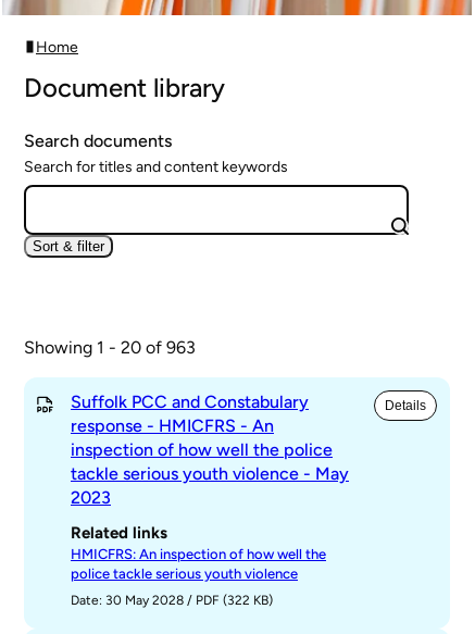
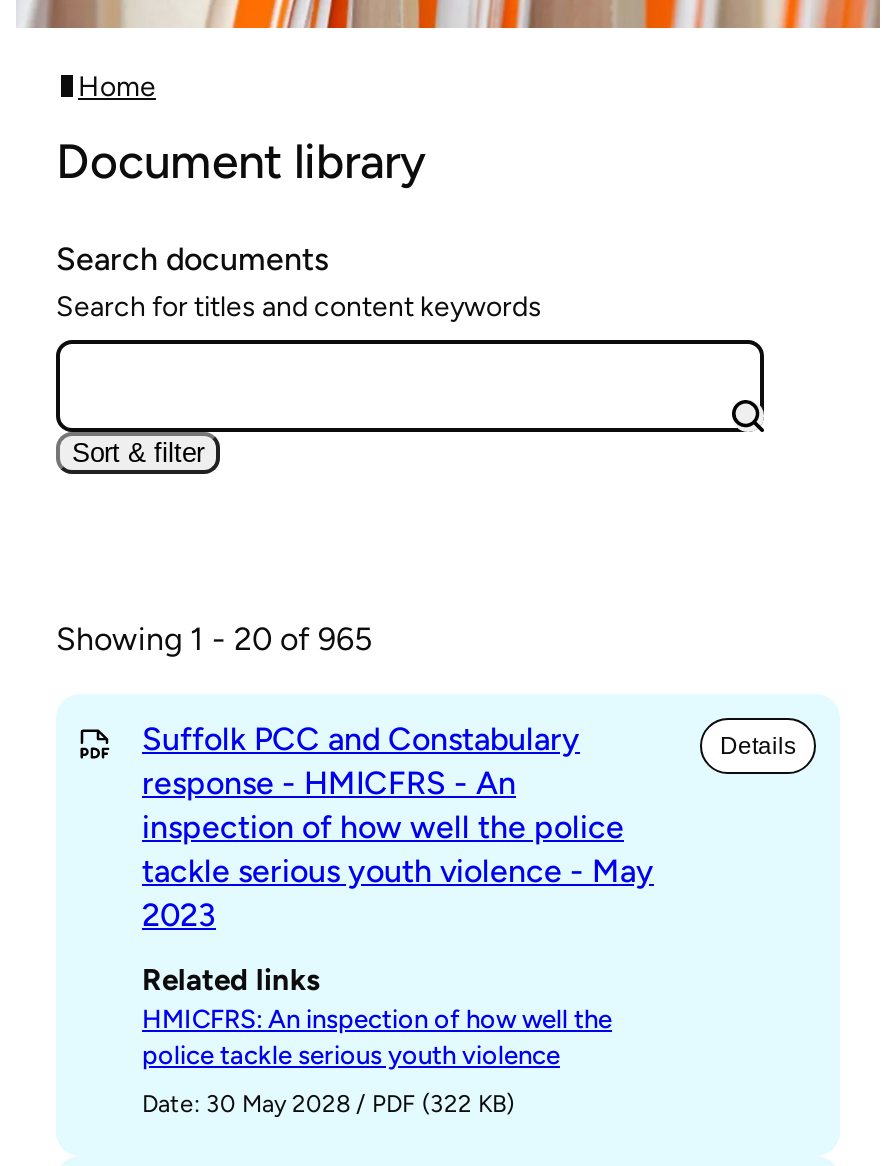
[24,337,196,357] Showing 1 - 20 of 963 -> [56,619,372,657] Showing 1 - 20 of 965

